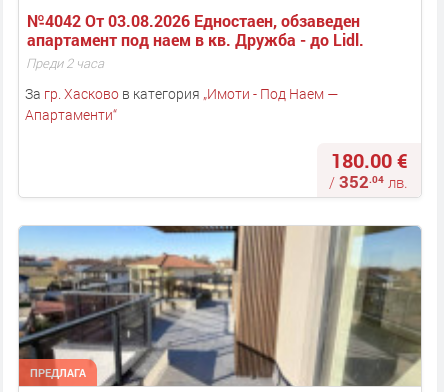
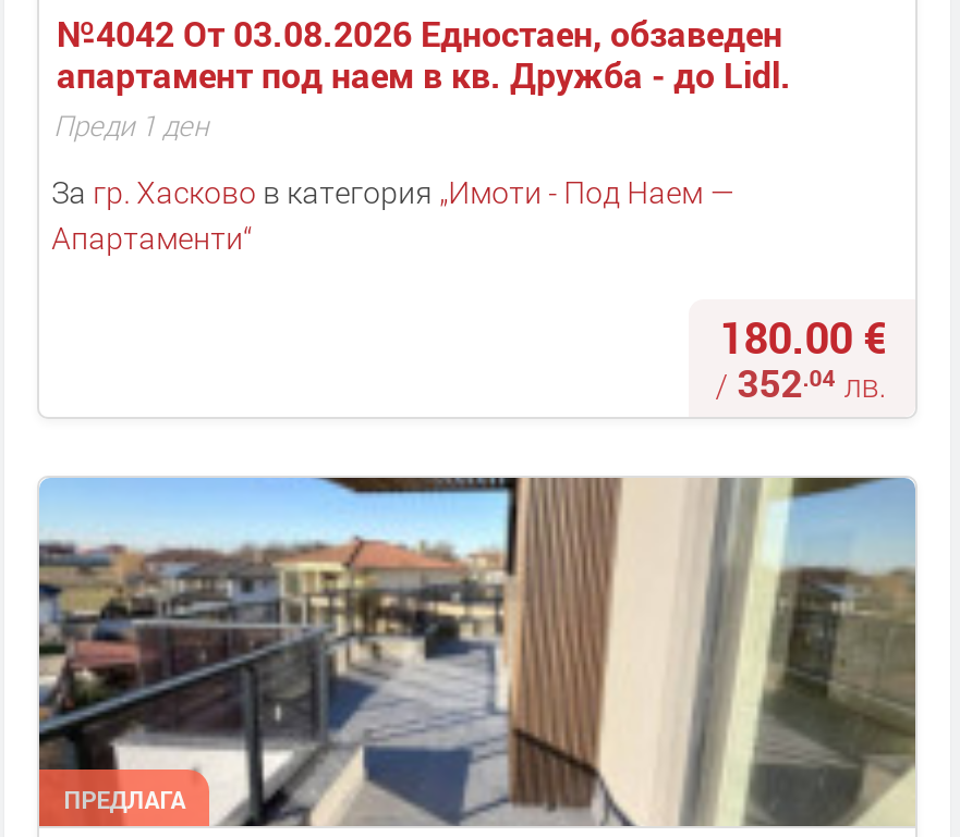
[25,54,103,72] Преди 2 часа -> [53,106,208,145] Преди 1 ден

